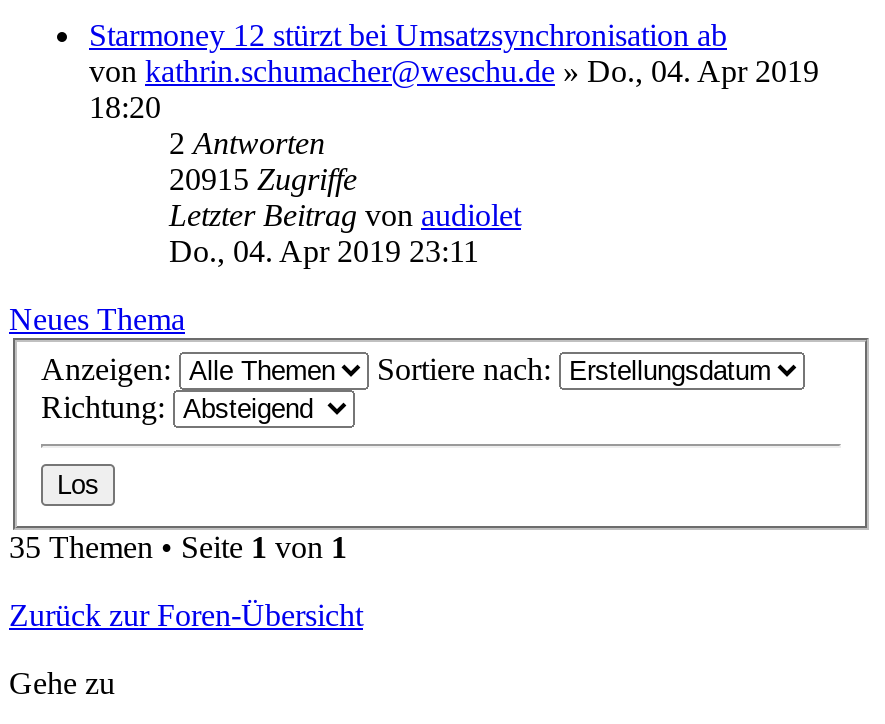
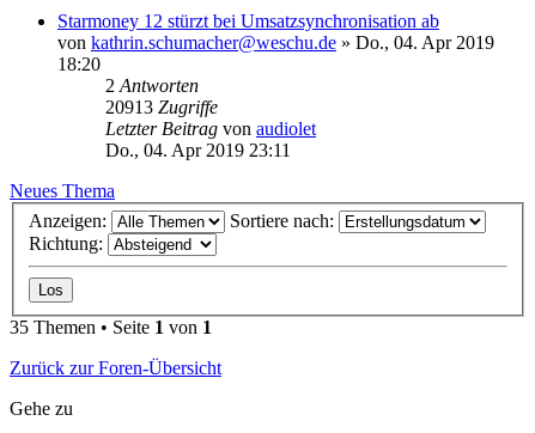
[169,162,357,196] 20915 Zugriffe -> [105,97,218,117] 20913 Zugriffe

